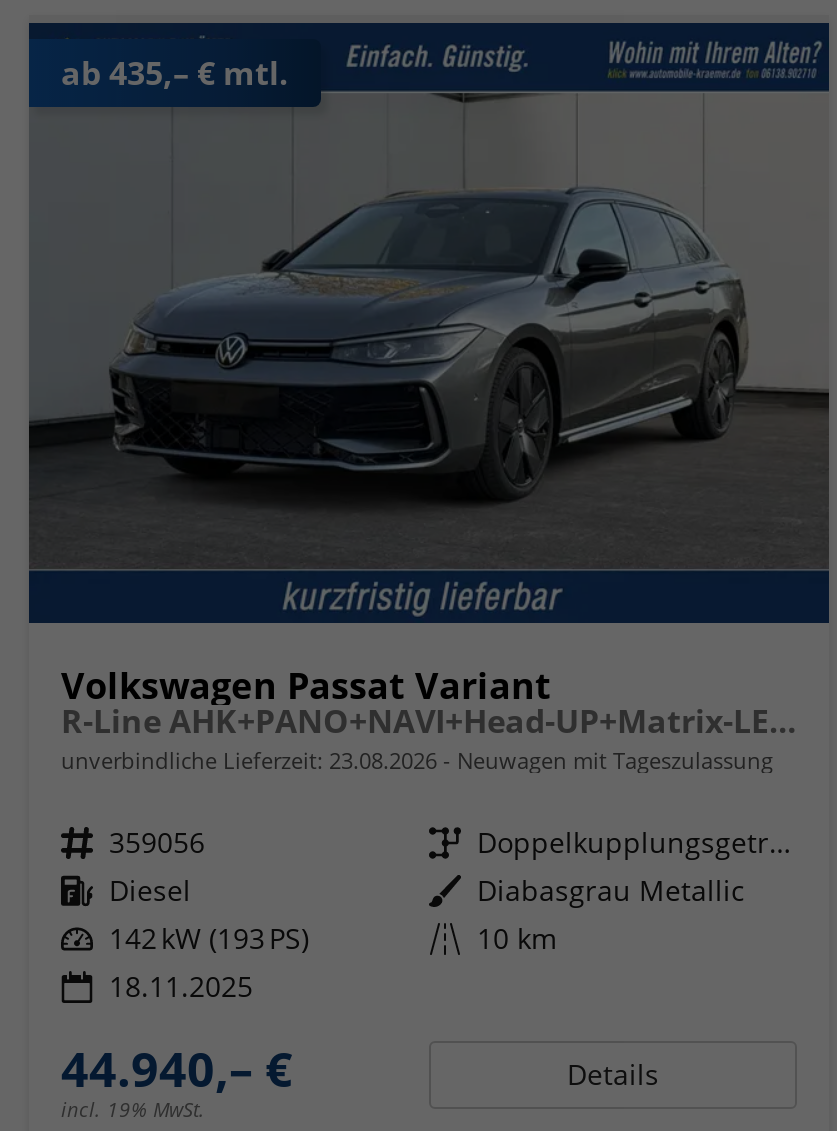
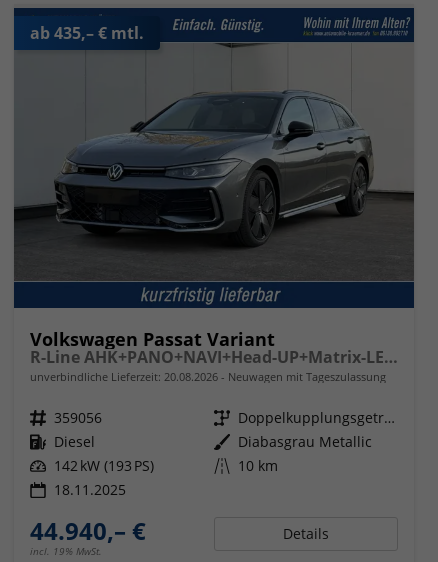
[61,746,773,776] unverbindliche Lieferzeit: 23.08.2026 Neuwagen mit Tageszulassung -> [30,369,386,384] unverbindliche Lieferzeit: 20.08.2026 Neuwagen mit Tageszulassung

